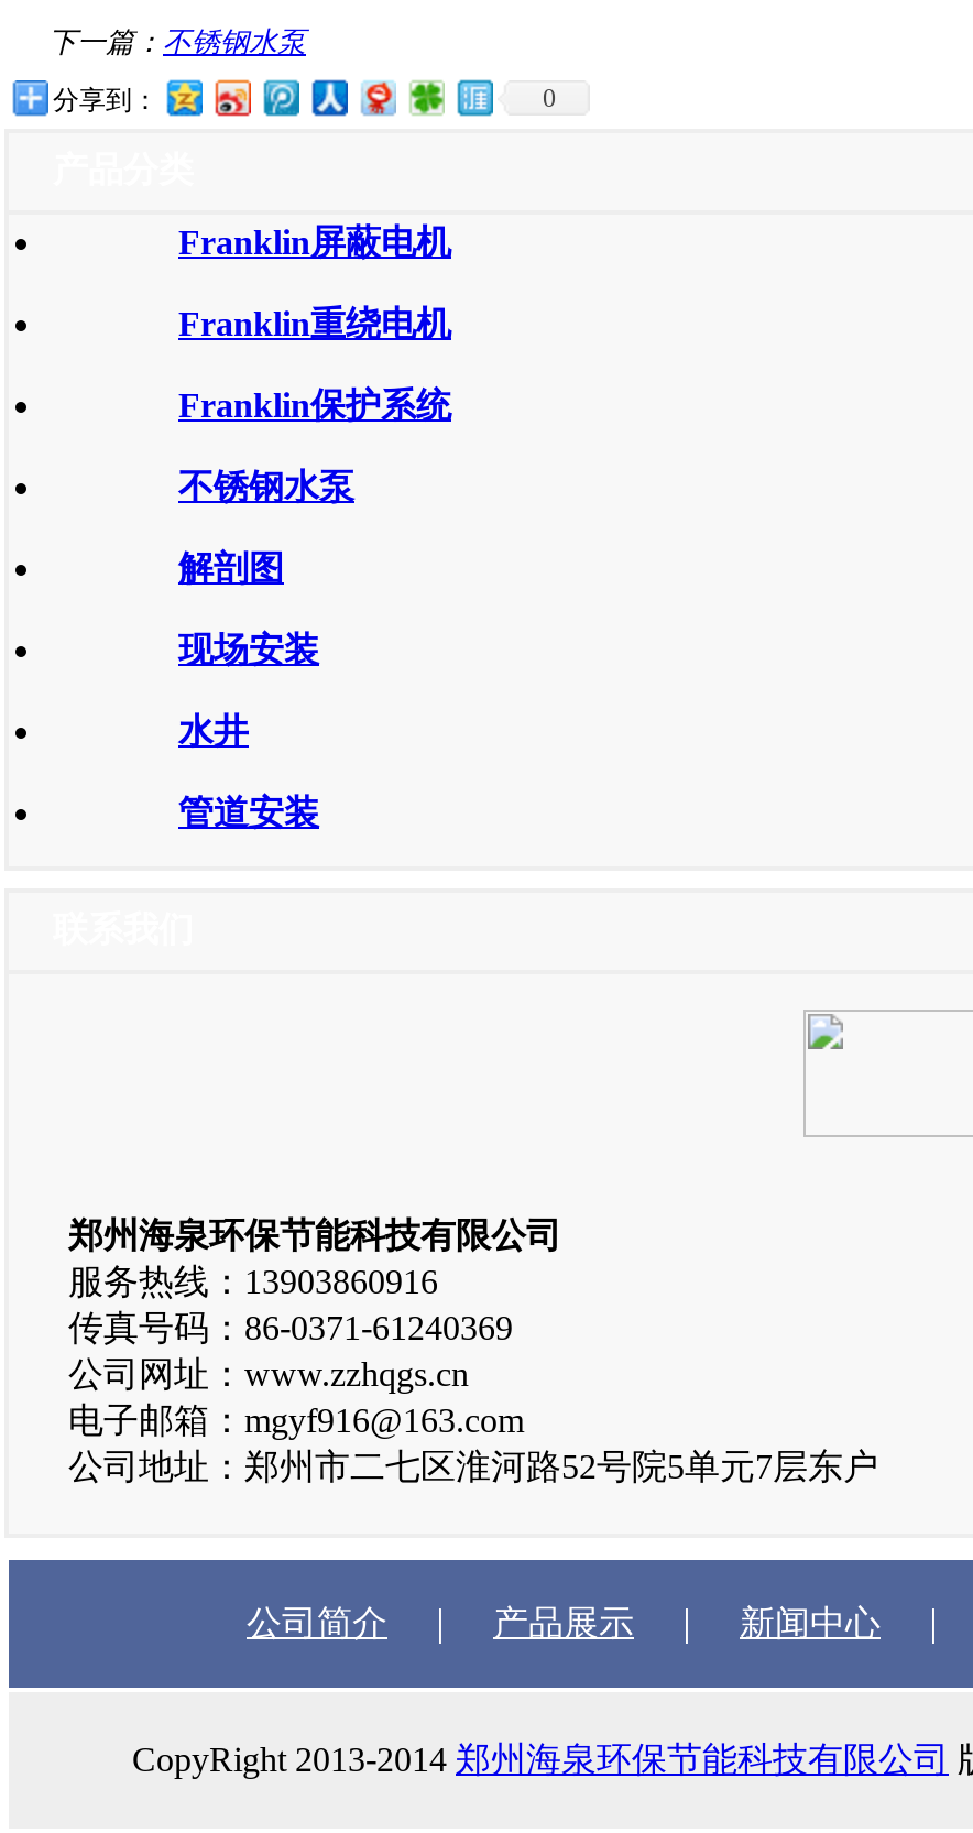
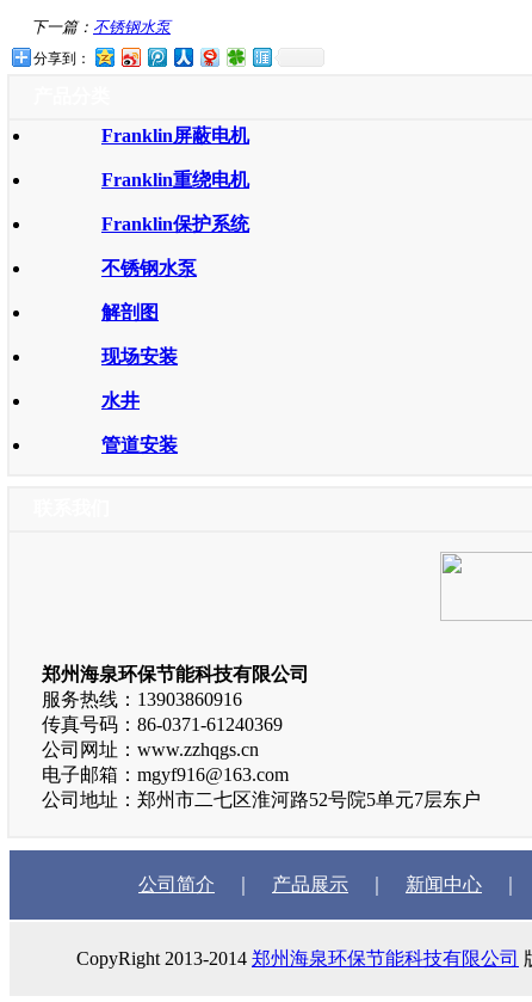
[543,82,556,113] 0 -> none

